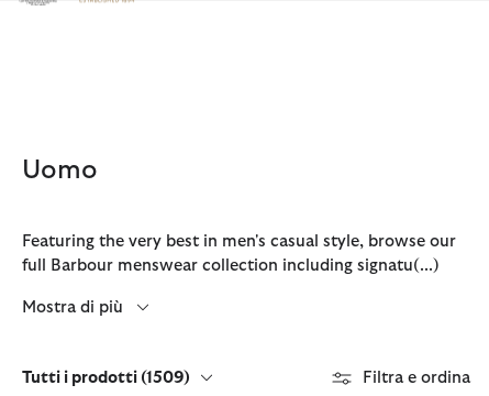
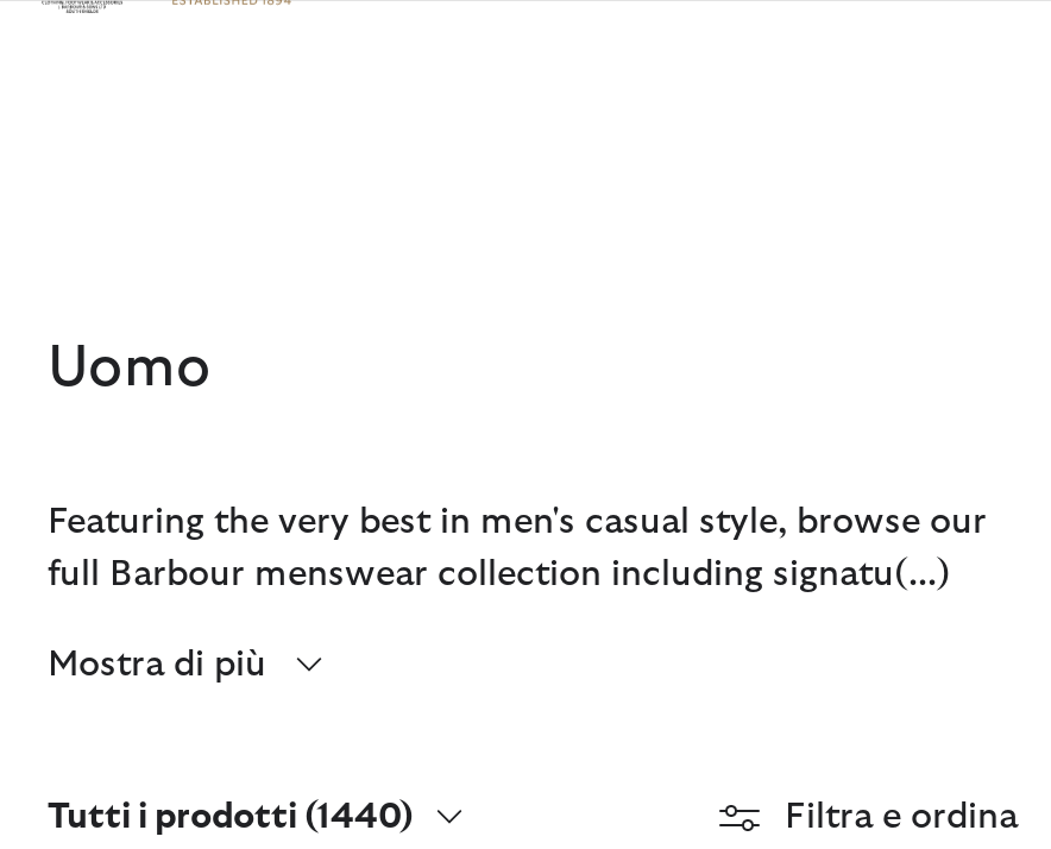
[22,369,190,386] Tutti i prodotti (1509) -> [48,798,414,834] Tutti i prodotti (1440)

